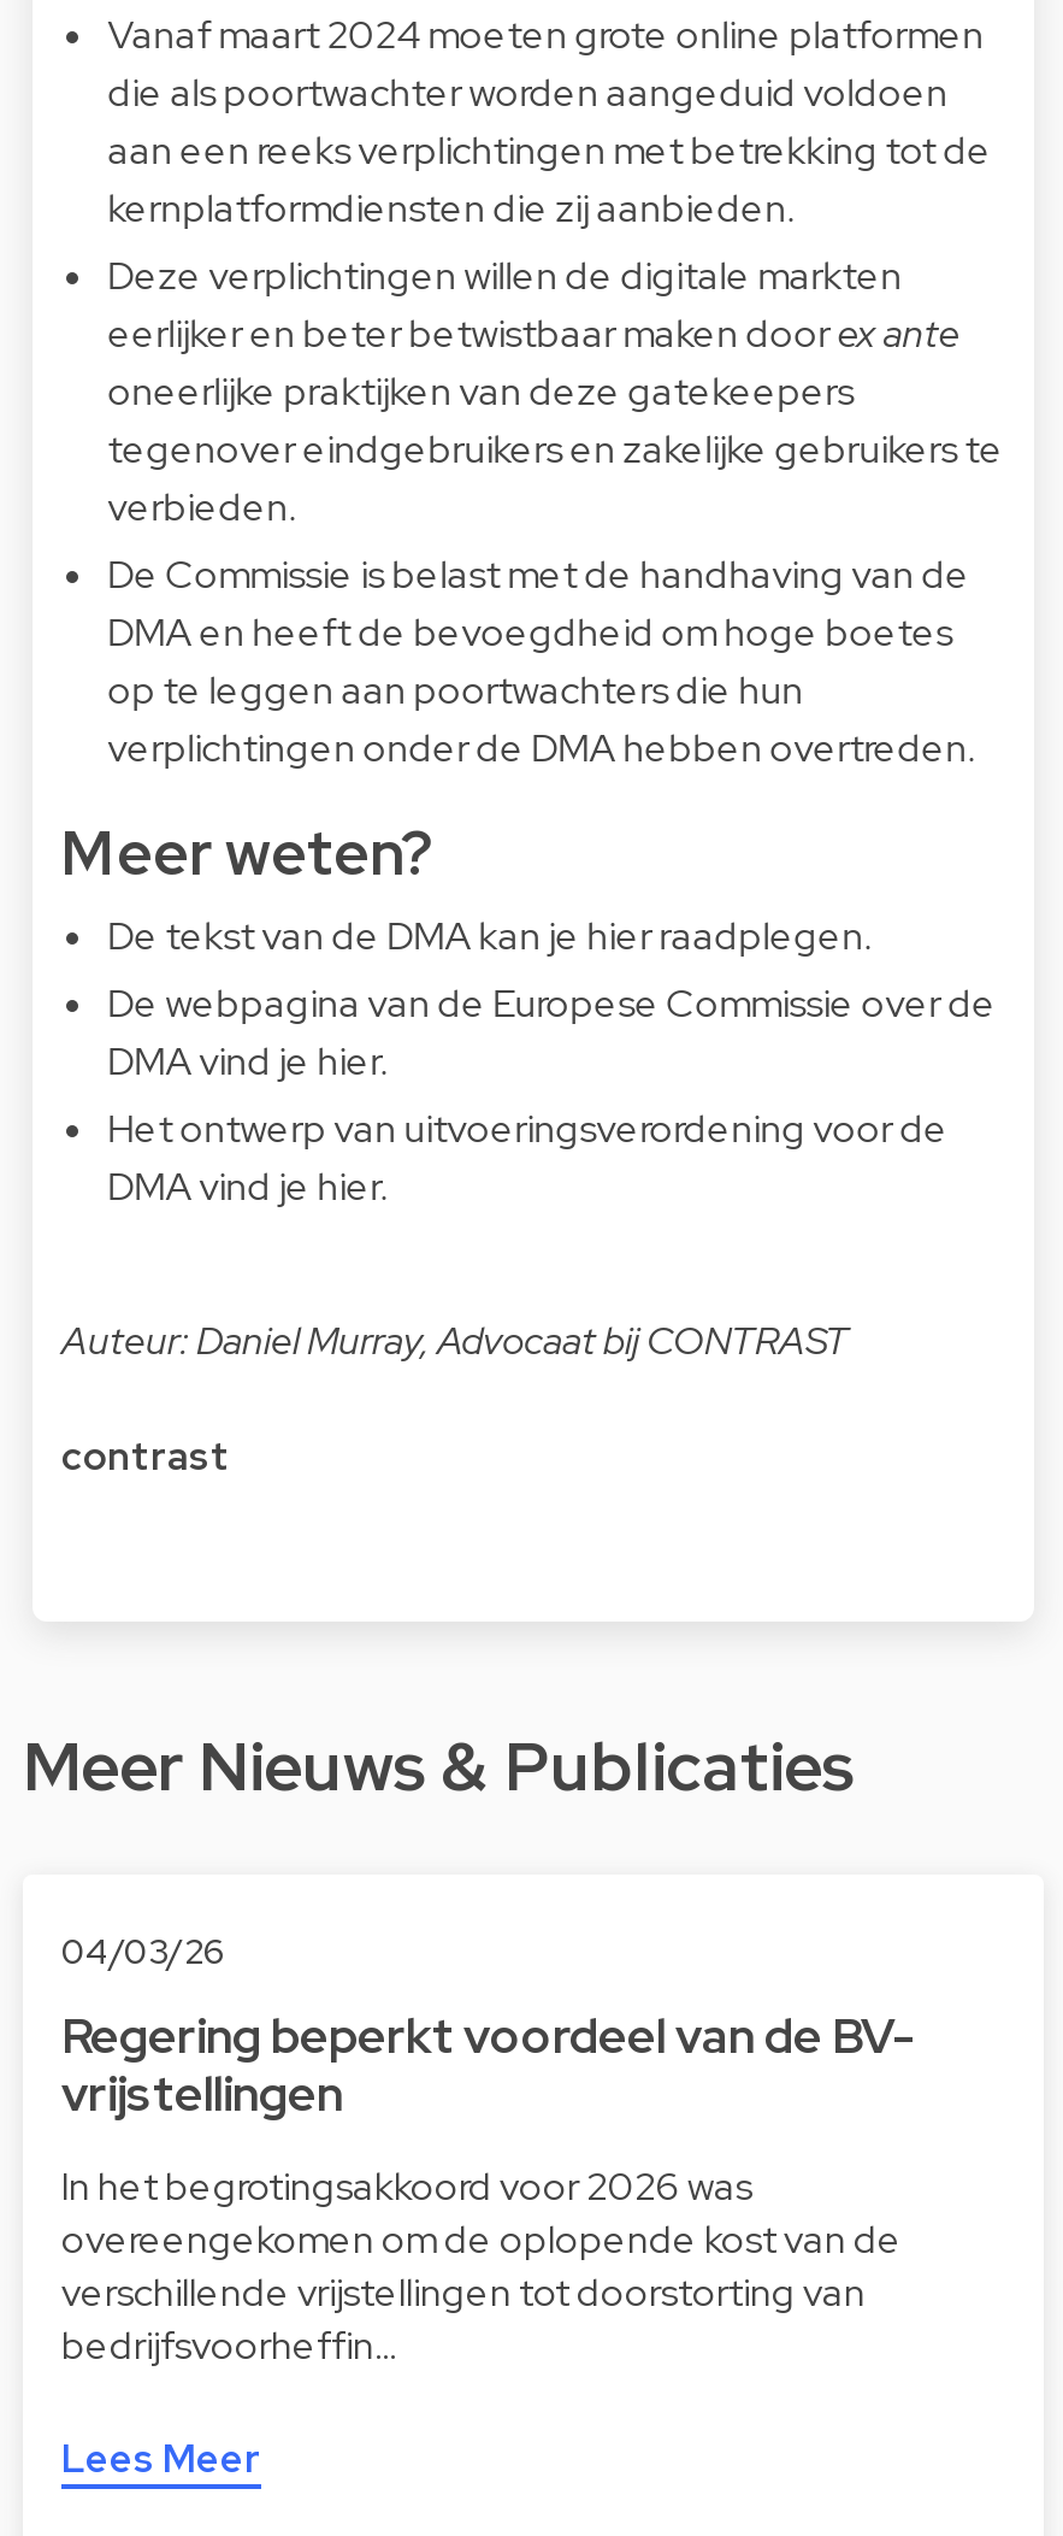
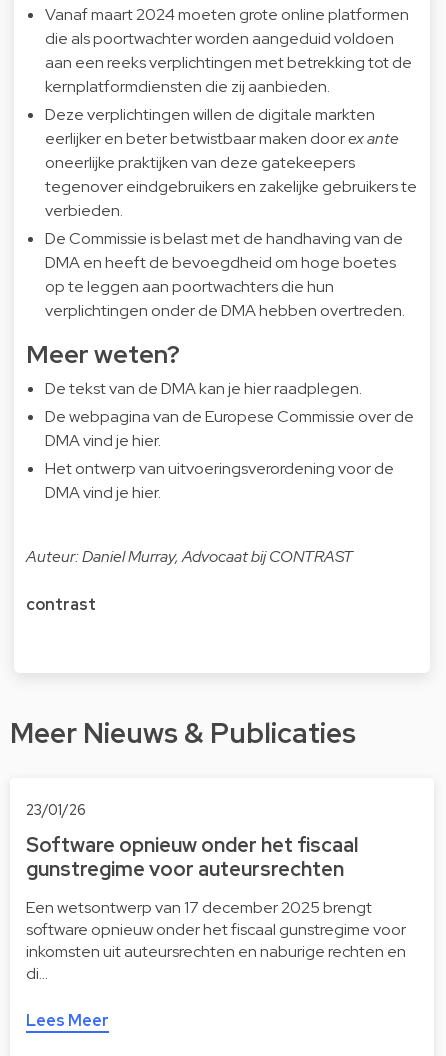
[61,1927,225,1973] 04/03/26 -> [26,800,86,819] 23/01/26
[61,2005,914,2125] Regering beperkt voordeel van de BV- | vrijstellingen -> [26,832,358,882] Software opnieuw onder het fiscaal | gunstregime voor auteursrechten
[61,2162,902,2371] In het begrotingsakkoord voor 2026 was | overeengekomen om de oplopende kost van de | verschillende vrijstellingen tot doorstorting van | bedrijfsvoorheffin… -> [26,897,406,984] Een wetsontwerp van 17 december 2025 brengt | software opnieuw onder het fiscaal gunstregime voor | inkomsten uit auteursrechten en naburige rechten en | di…

